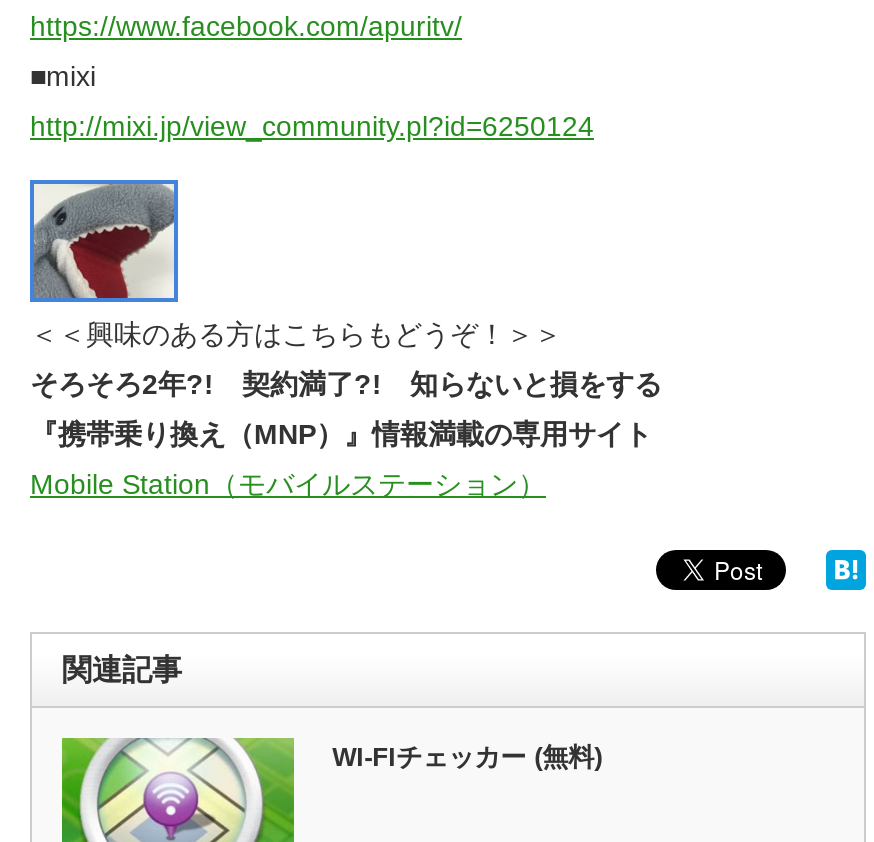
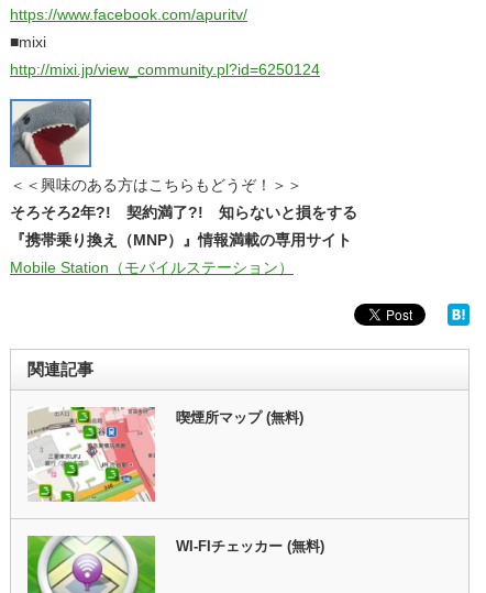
none -> [27,406,304,508] [image] | 喫煙所マップ (無料)

